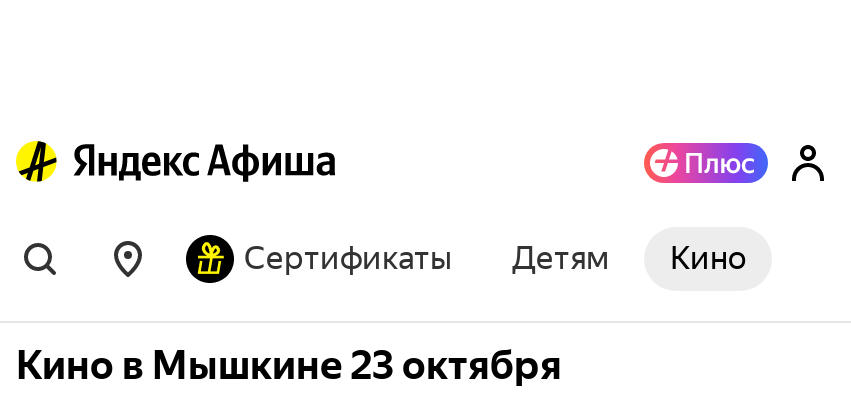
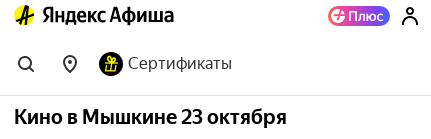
[512,239,746,277] Детям | Кино -> none

